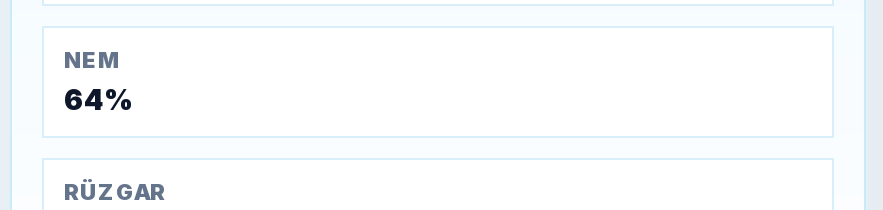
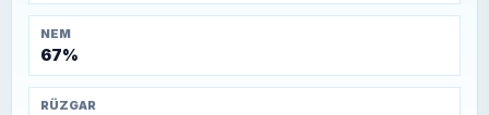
[64,82,134,116] 64% -> [40,46,79,64] 67%

